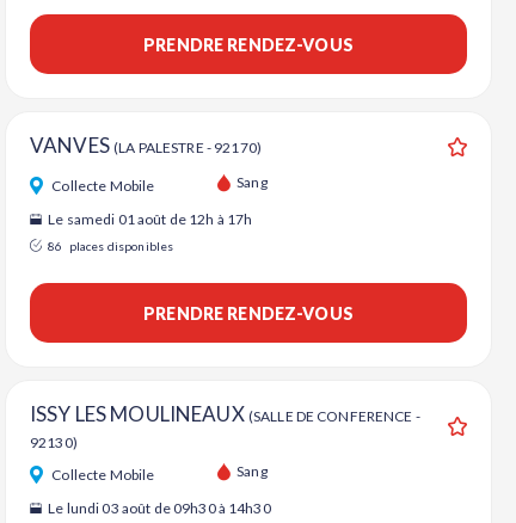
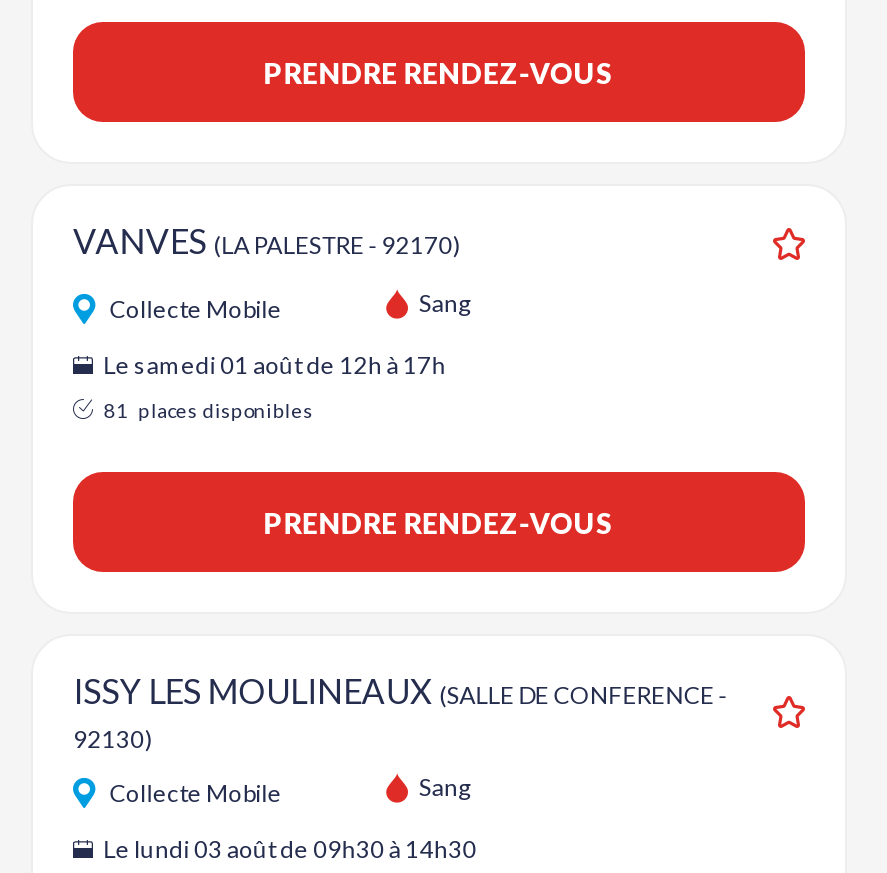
[48,239,173,253] 86 places disponibles -> [104,398,313,422] 81 places disponibles

